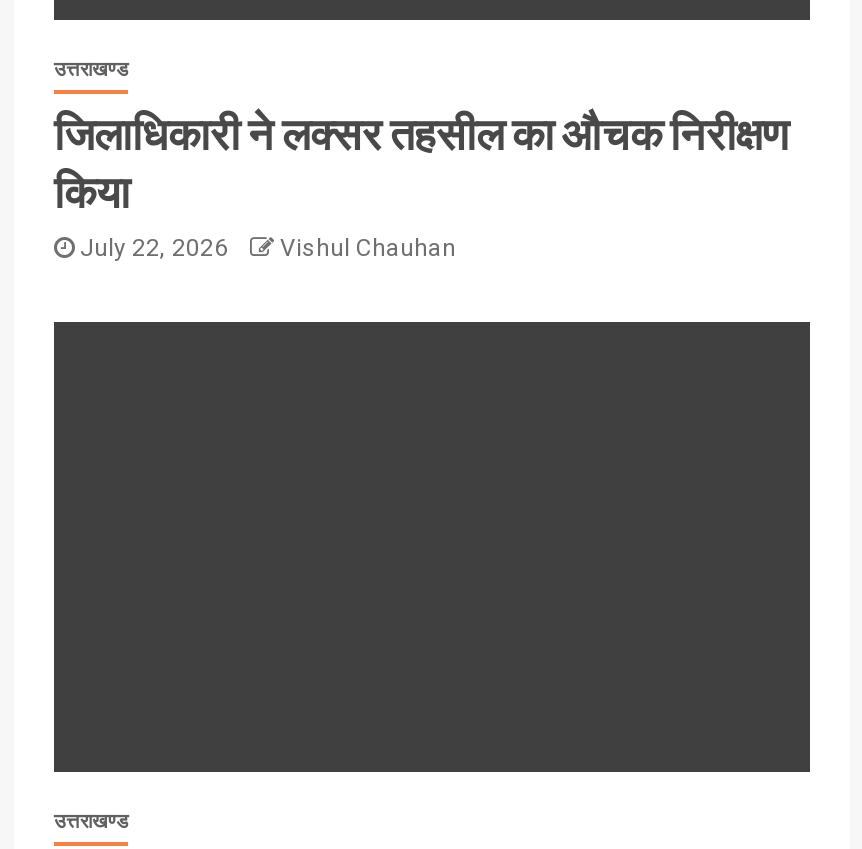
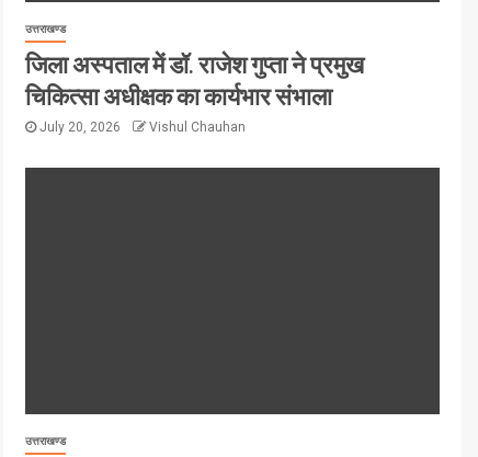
[54,106,788,262] जिलाधिकारी ने लक्सर तहसील का औचक निरीक्षण | किया | July 22, 2026 -> [25,49,364,134] जिला अस्पताल में डॉ. राजेश गुप्ता ने प्रमुख | चिकित्सा अधीक्षक का कार्यभार संभाला | July 20, 2026

